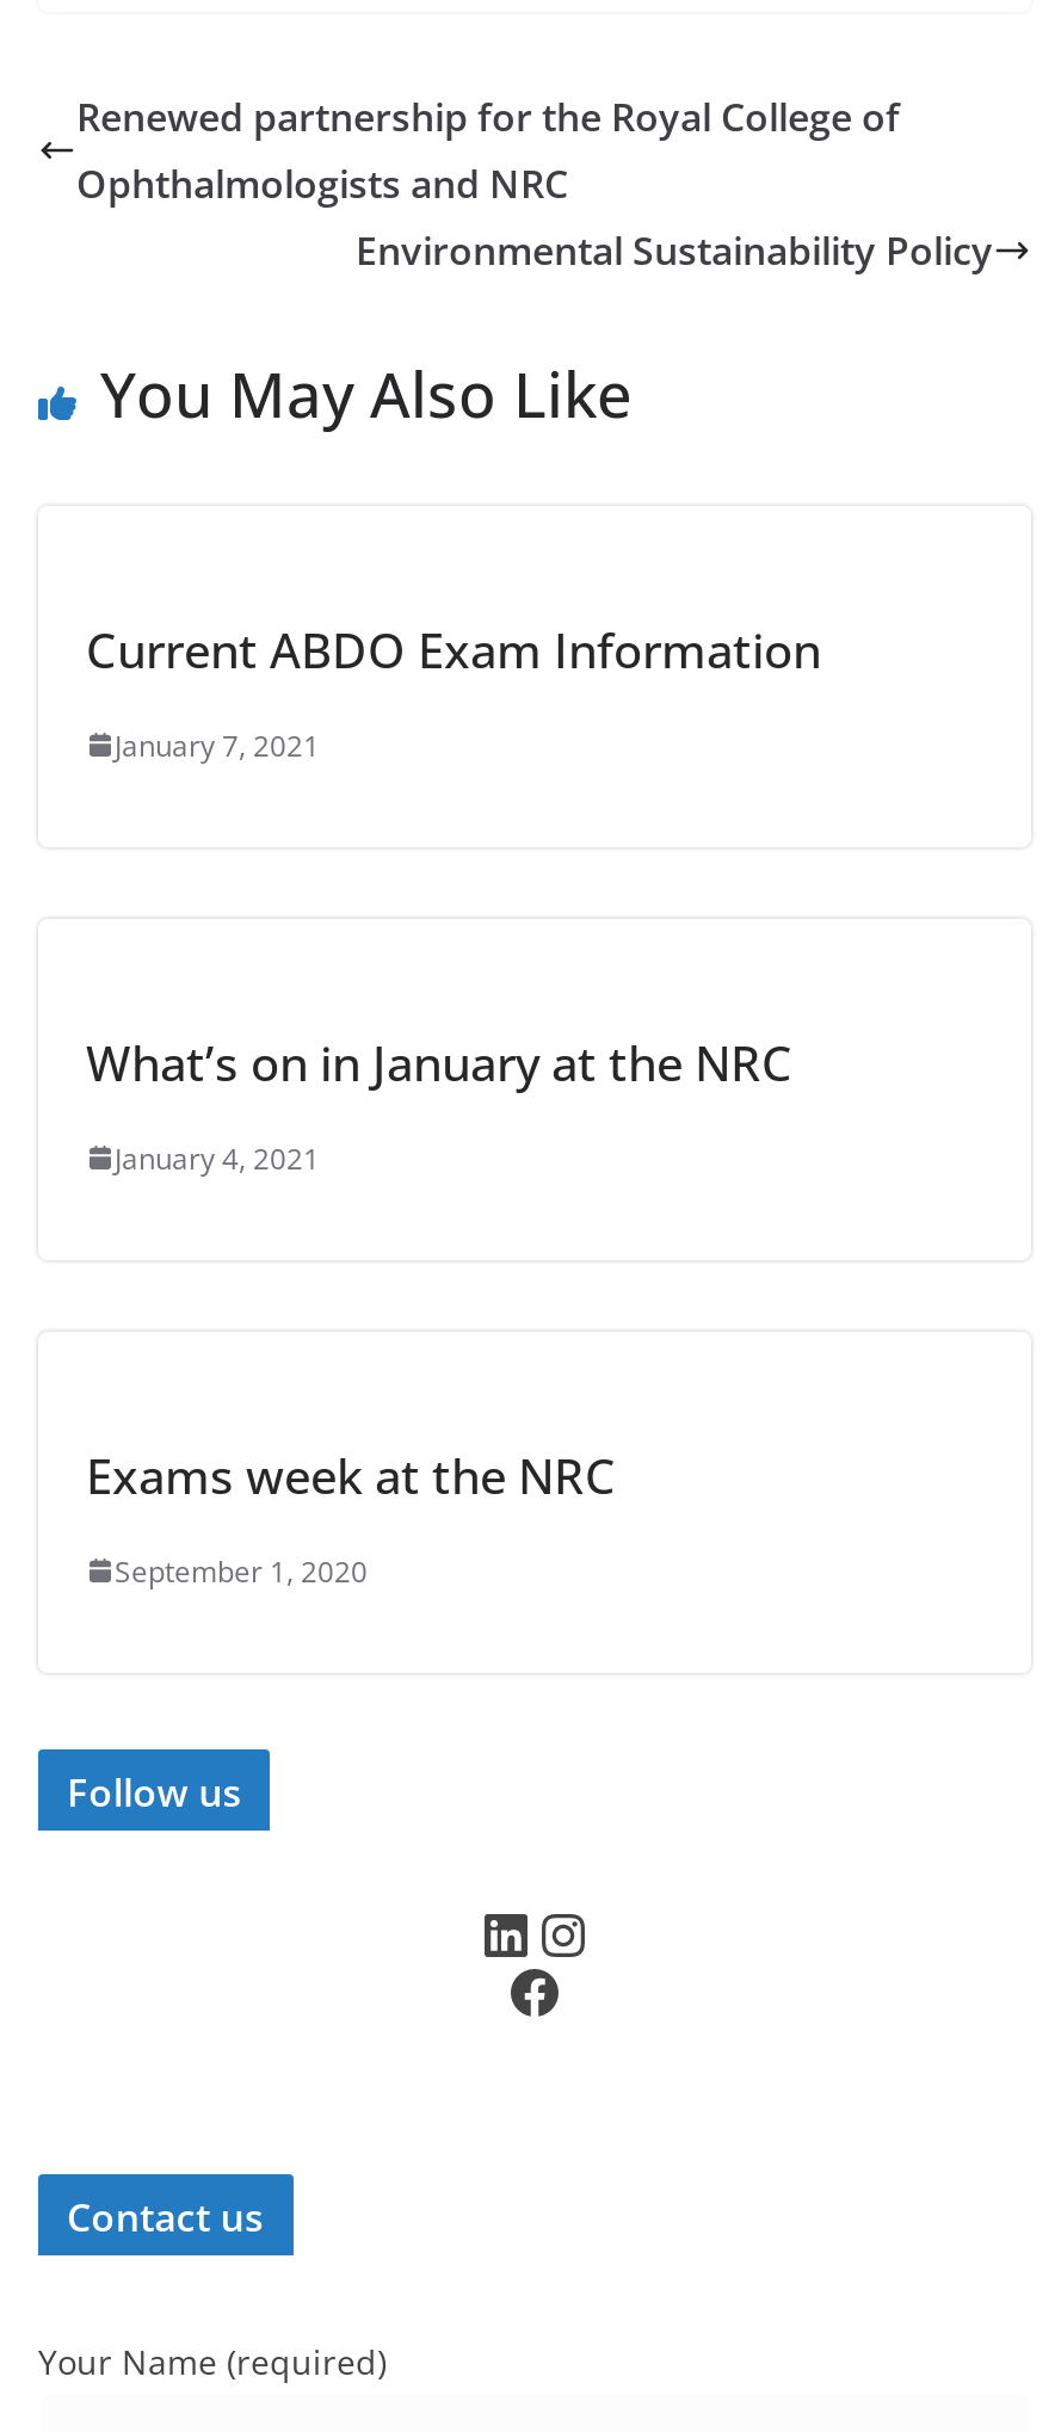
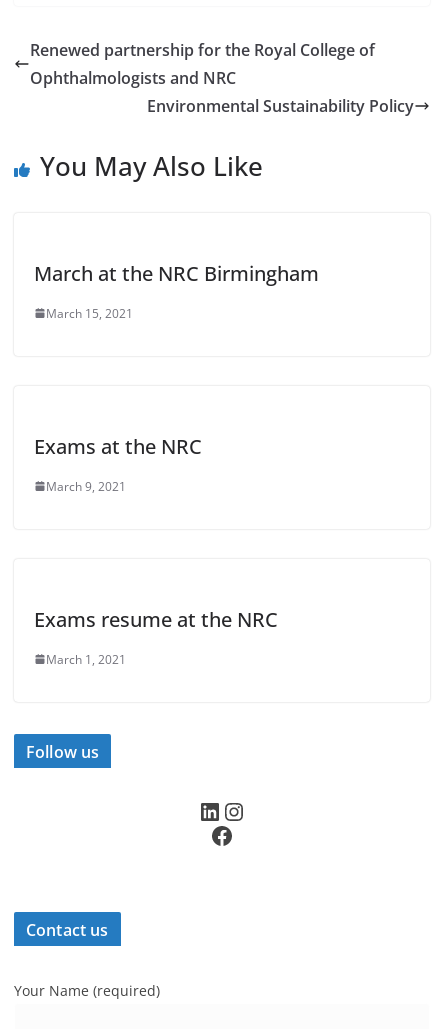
[86,617,821,681] Current ABDO Exam Information -> [34,259,319,286] March at the NRC Birmingham
[115,724,320,765] January 7, 2021 -> [46,304,133,321] March 15, 2021
[86,1030,792,1094] What’s on in January at the NRC -> [34,432,202,459] Exams at the NRC
[115,1137,320,1178] January 4, 2021 -> [46,477,126,494] March 9, 2021
[86,1443,616,1507] Exams week at the NRC -> [34,605,278,632] Exams resume at the NRC
[115,1550,368,1591] September 1, 2020 -> [46,650,126,667] March 1, 2021

